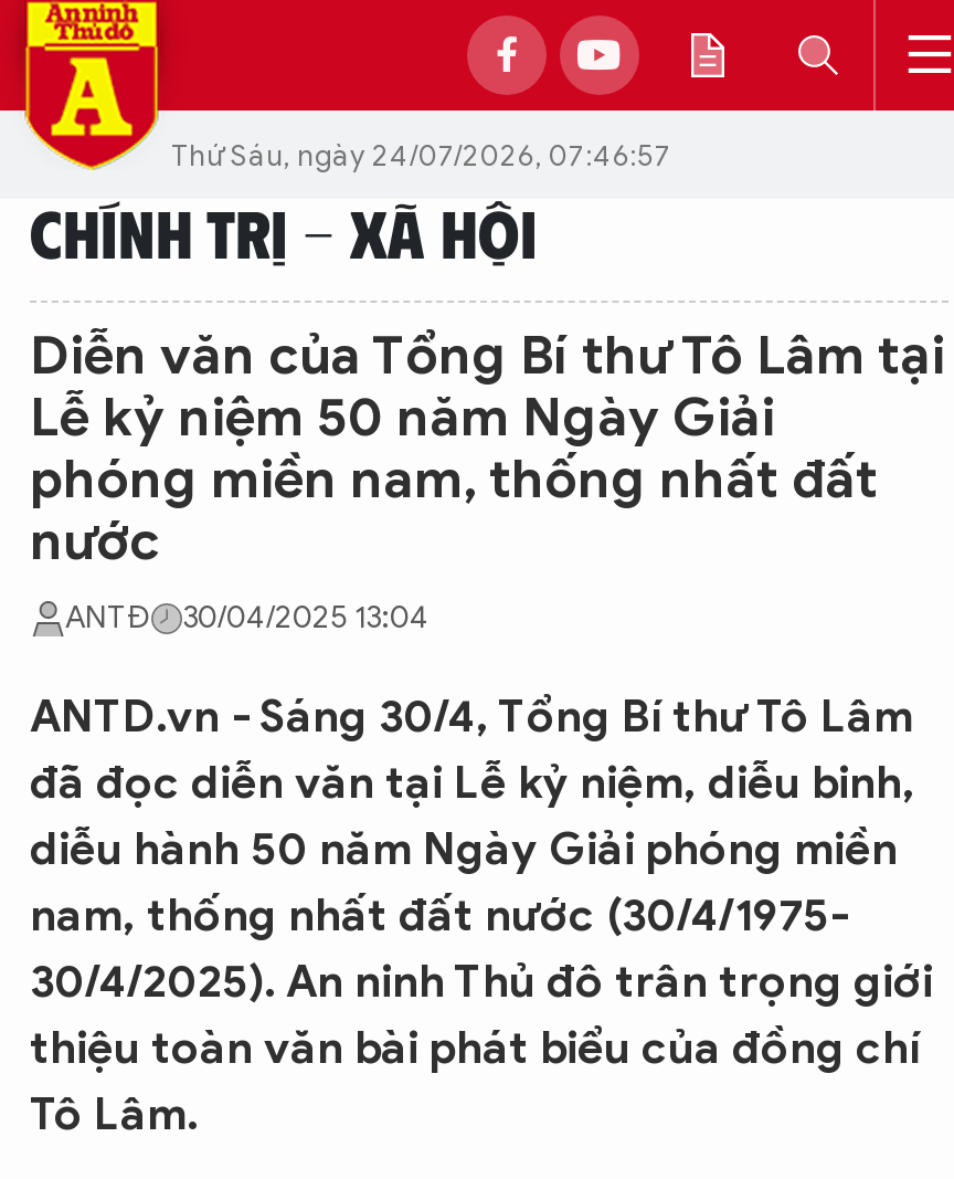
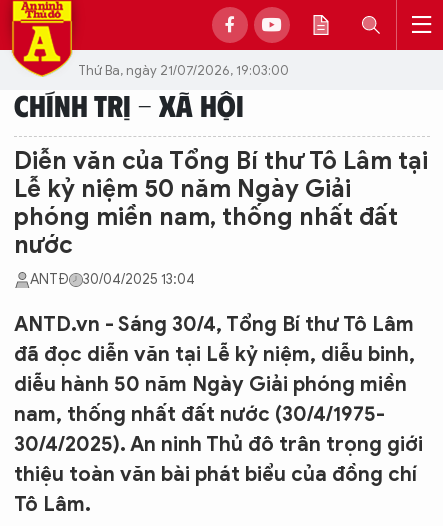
[171,136,672,173] Thứ Sáu, ngày 24/07/2026, 07:46:57 -> [78,61,289,78] Thứ Ba, ngày 21/07/2026, 19:03:00

